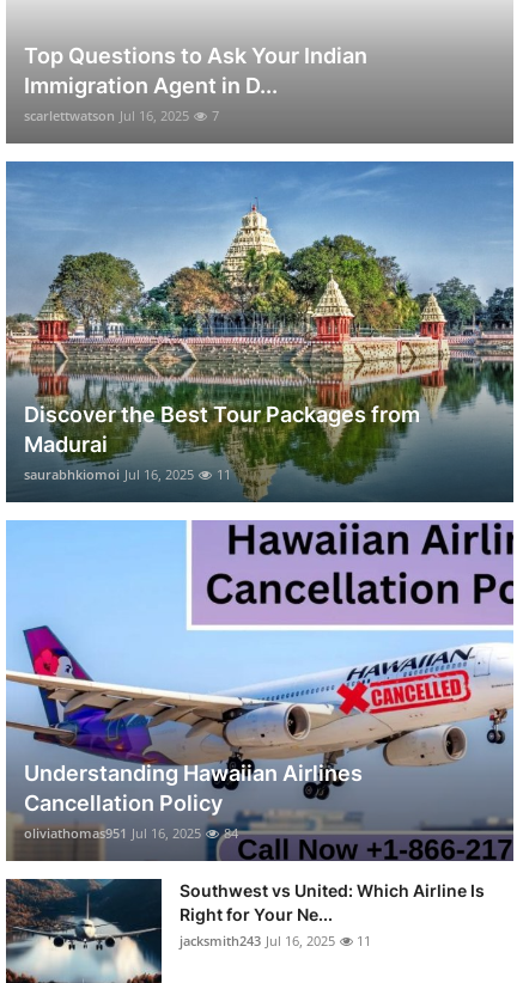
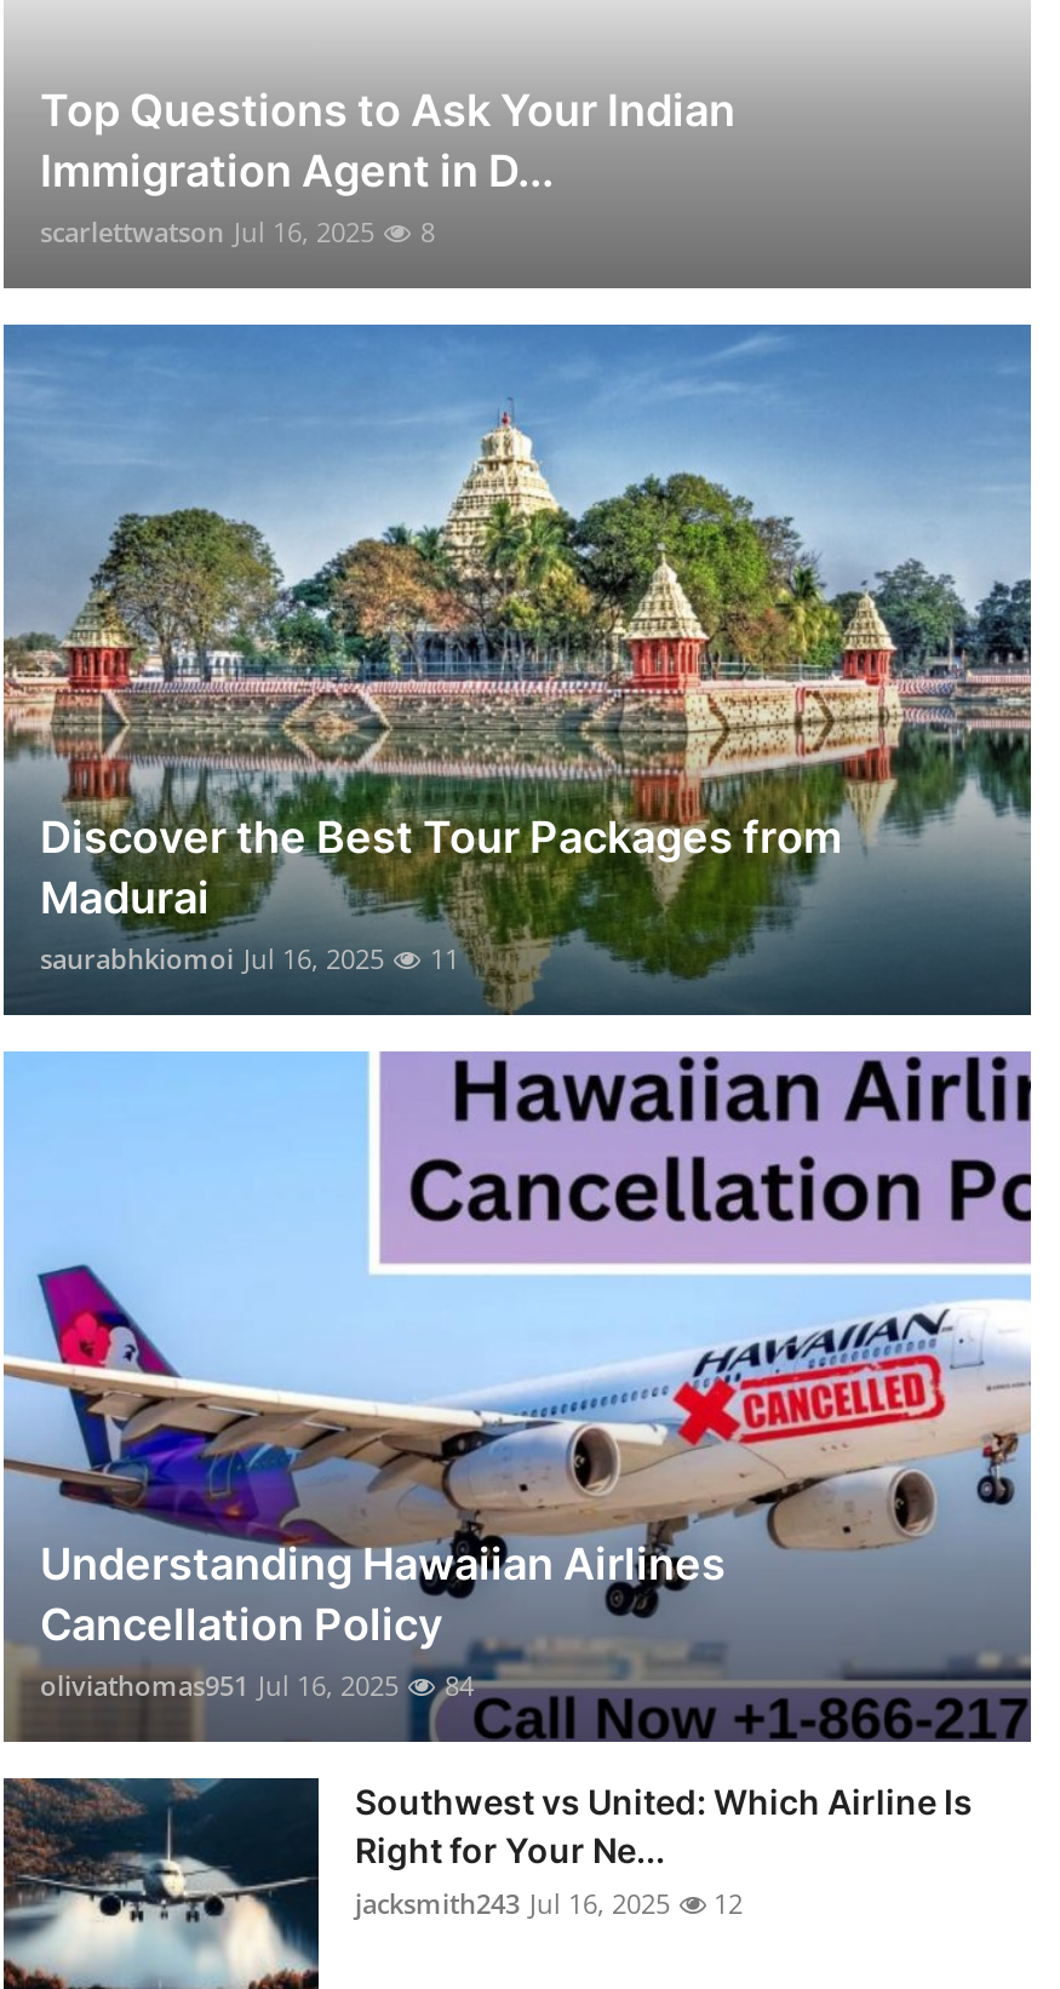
[24,106,219,124] scarlettwatson Jul 16, 2025 7 -> [40,213,435,249] scarlettwatson Jul 16, 2025 8
[180,931,371,949] jacksmith243 Jul 16, 2025 11 -> [355,1884,743,1921] jacksmith243 Jul 16, 2025 12

